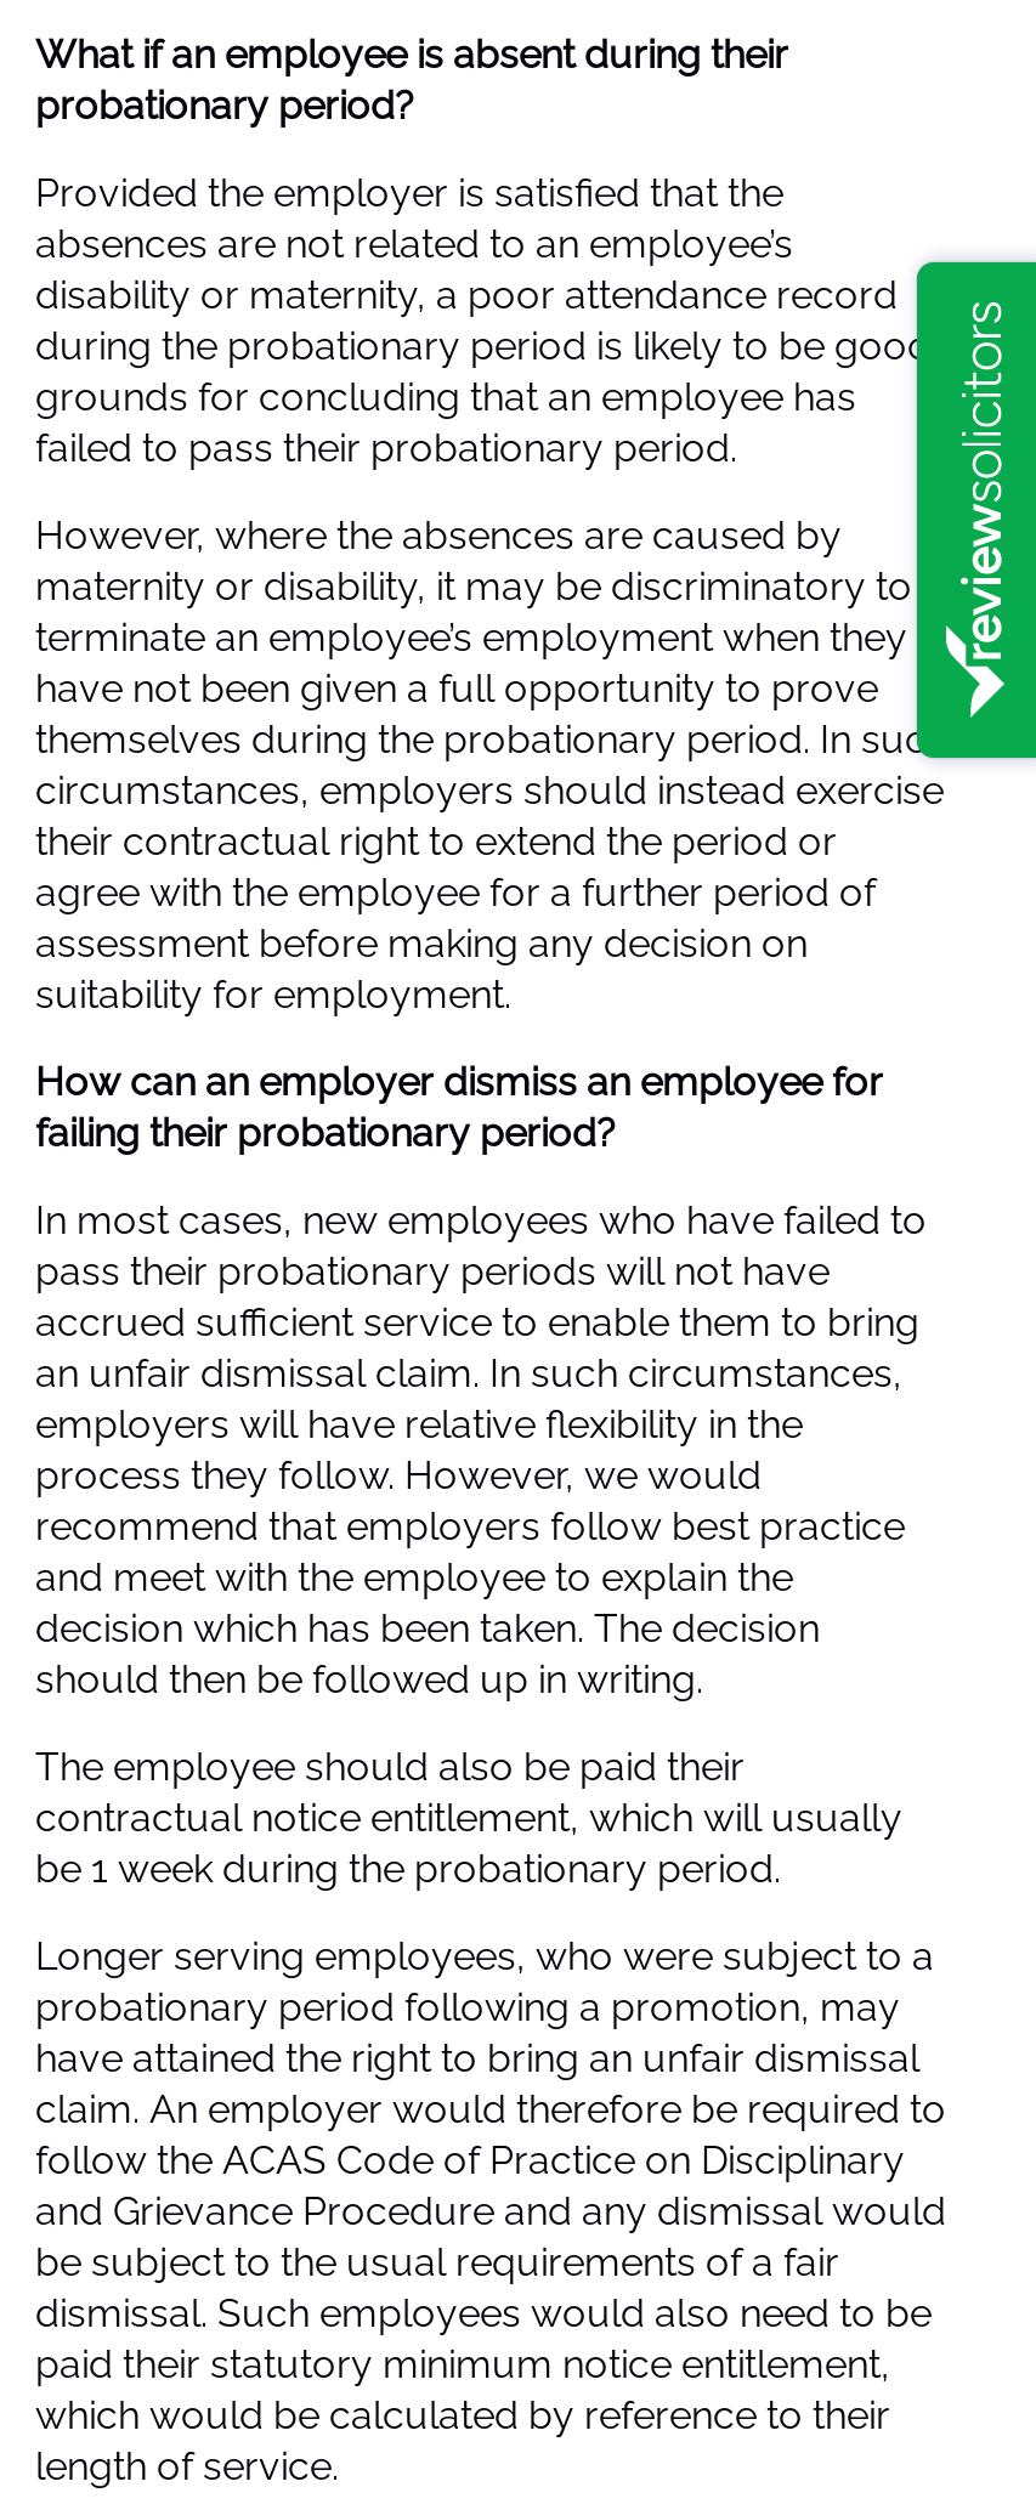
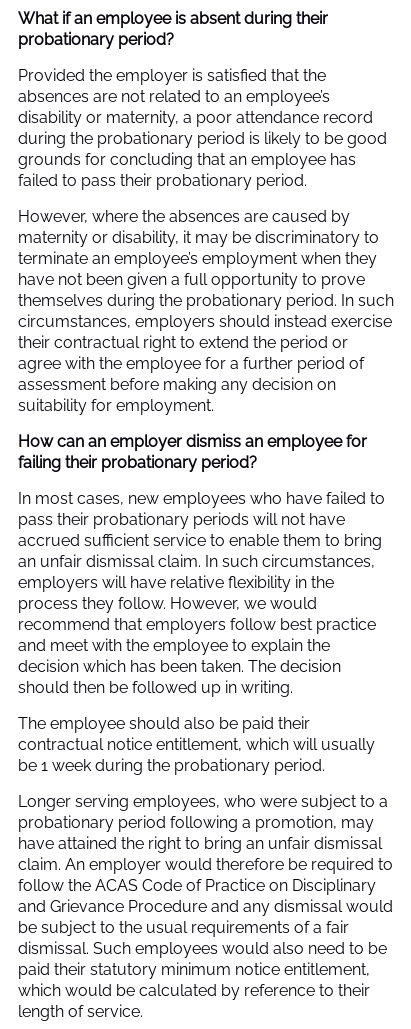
[912,257,1029,763] [image] -> none

